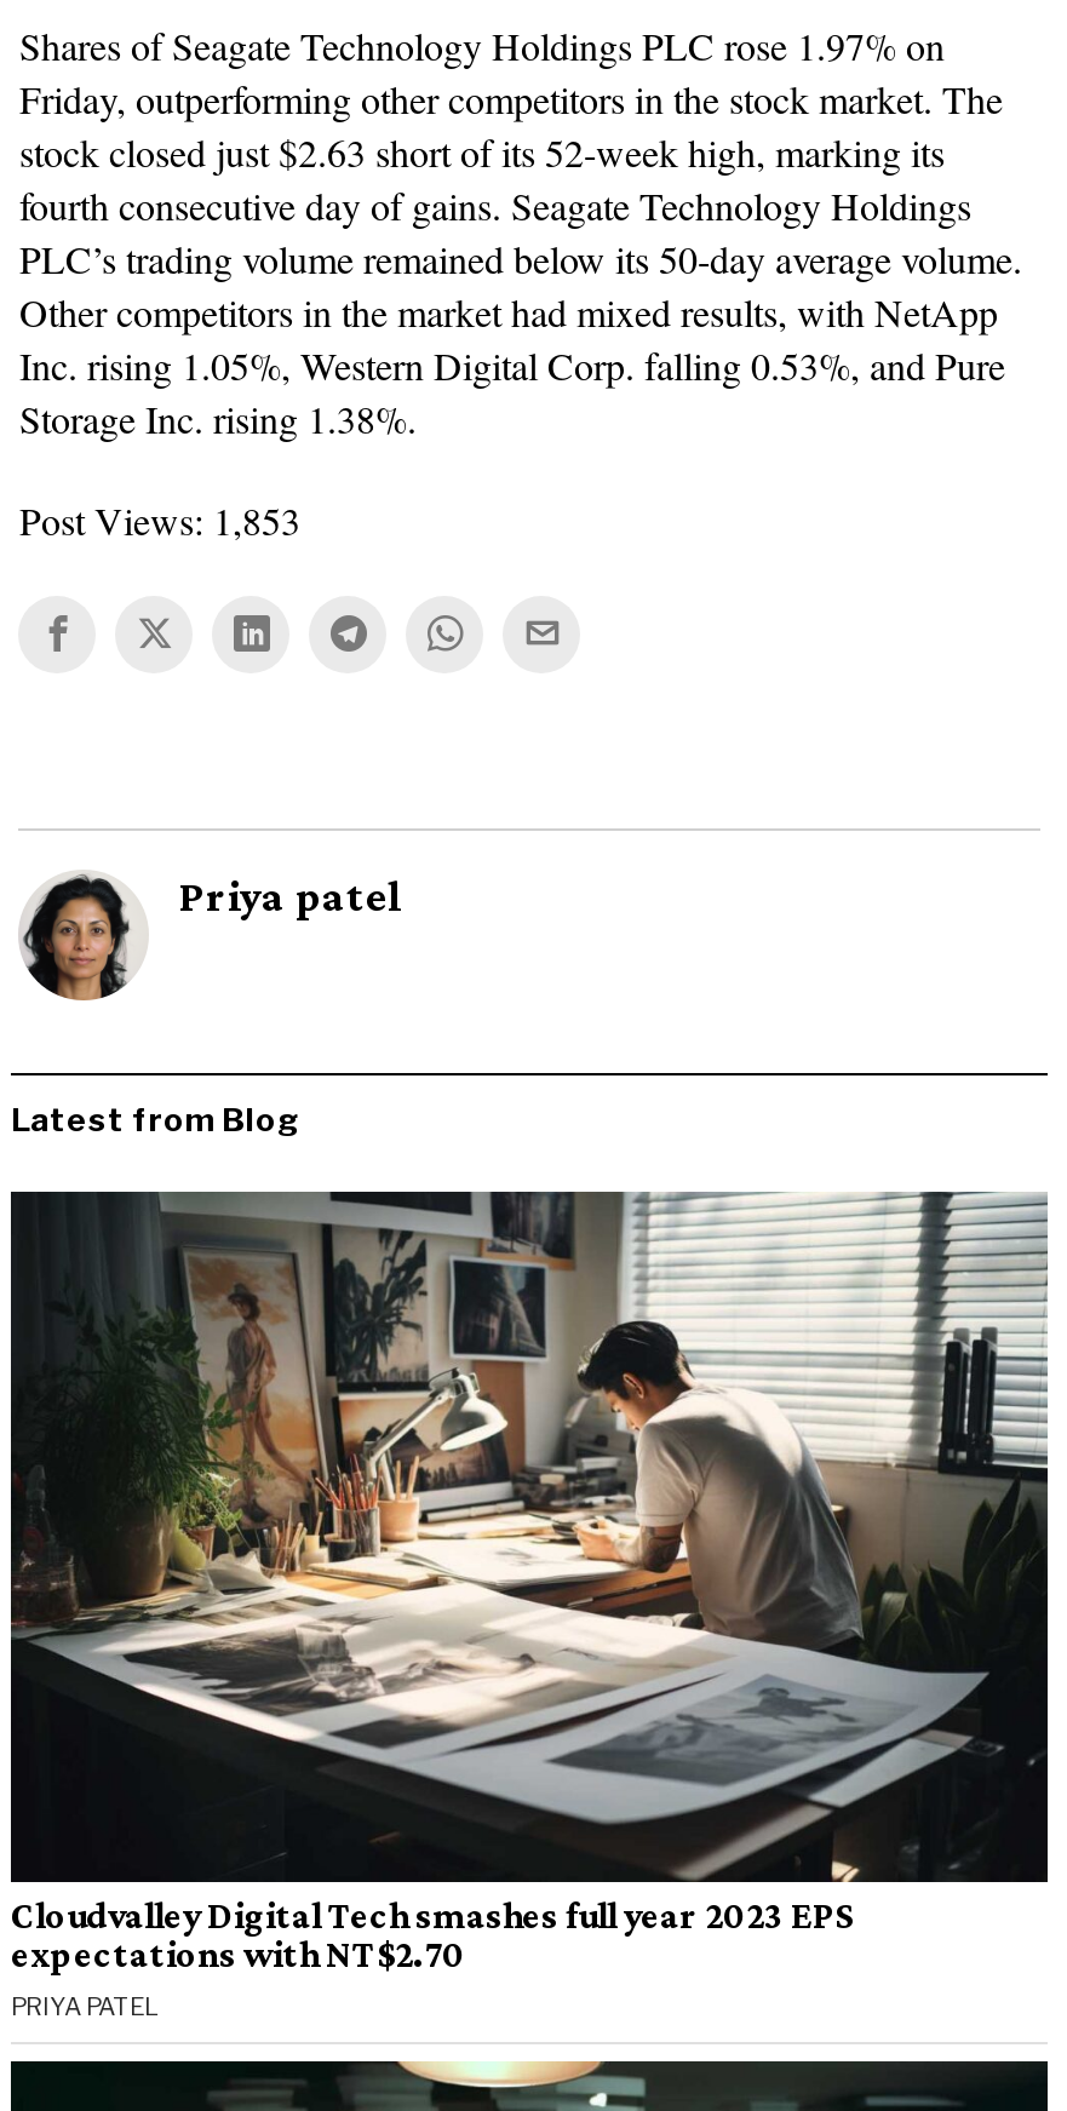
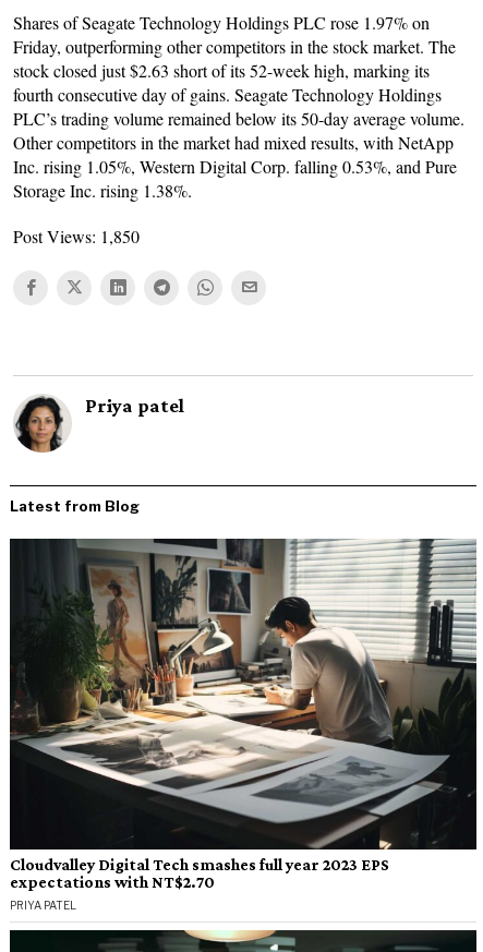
[19,493,300,544] Post Views: 1,853 -> [14,224,140,247] Post Views: 1,850

